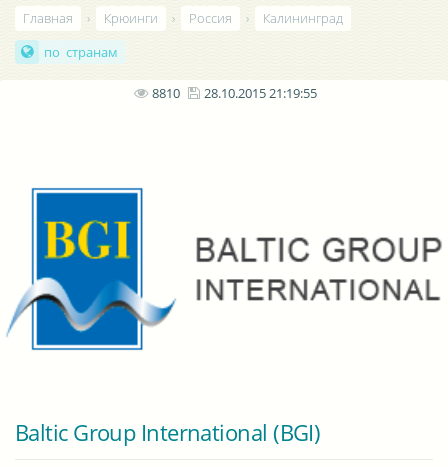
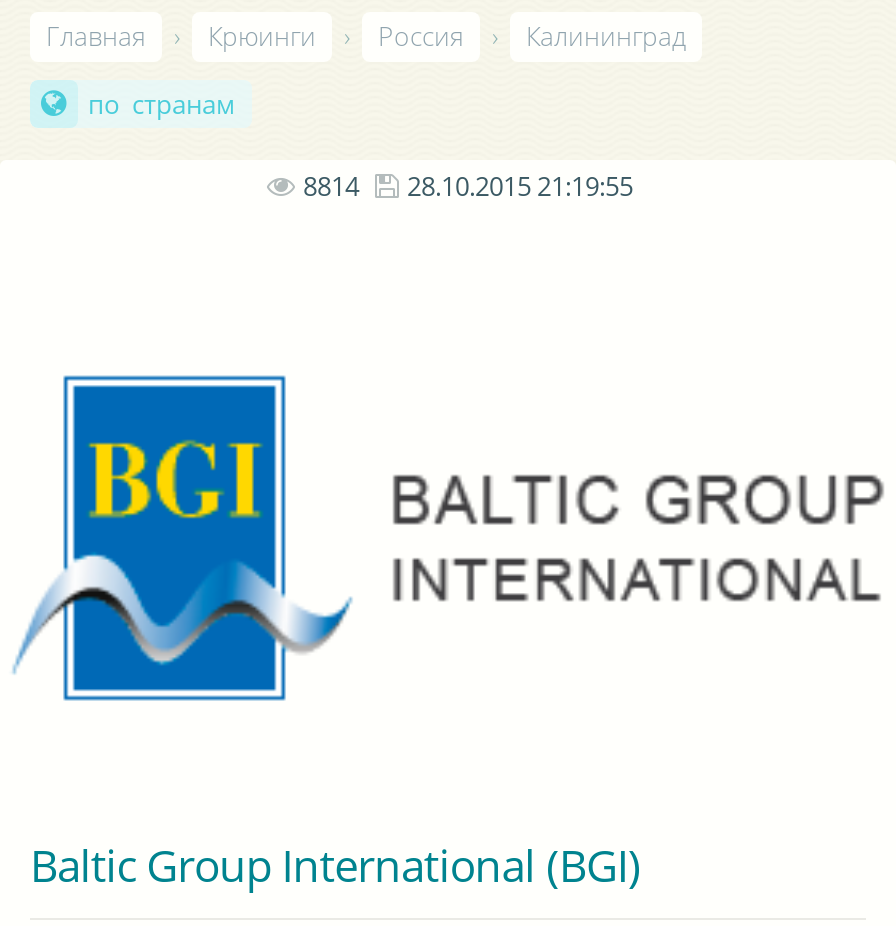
[151,84,316,102] 8810 28.10.2015 21:19:55 -> [303,168,633,204] 8814 28.10.2015 21:19:55

